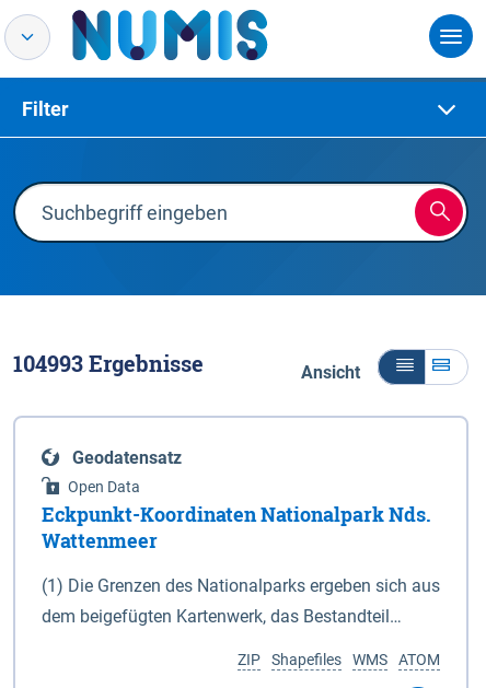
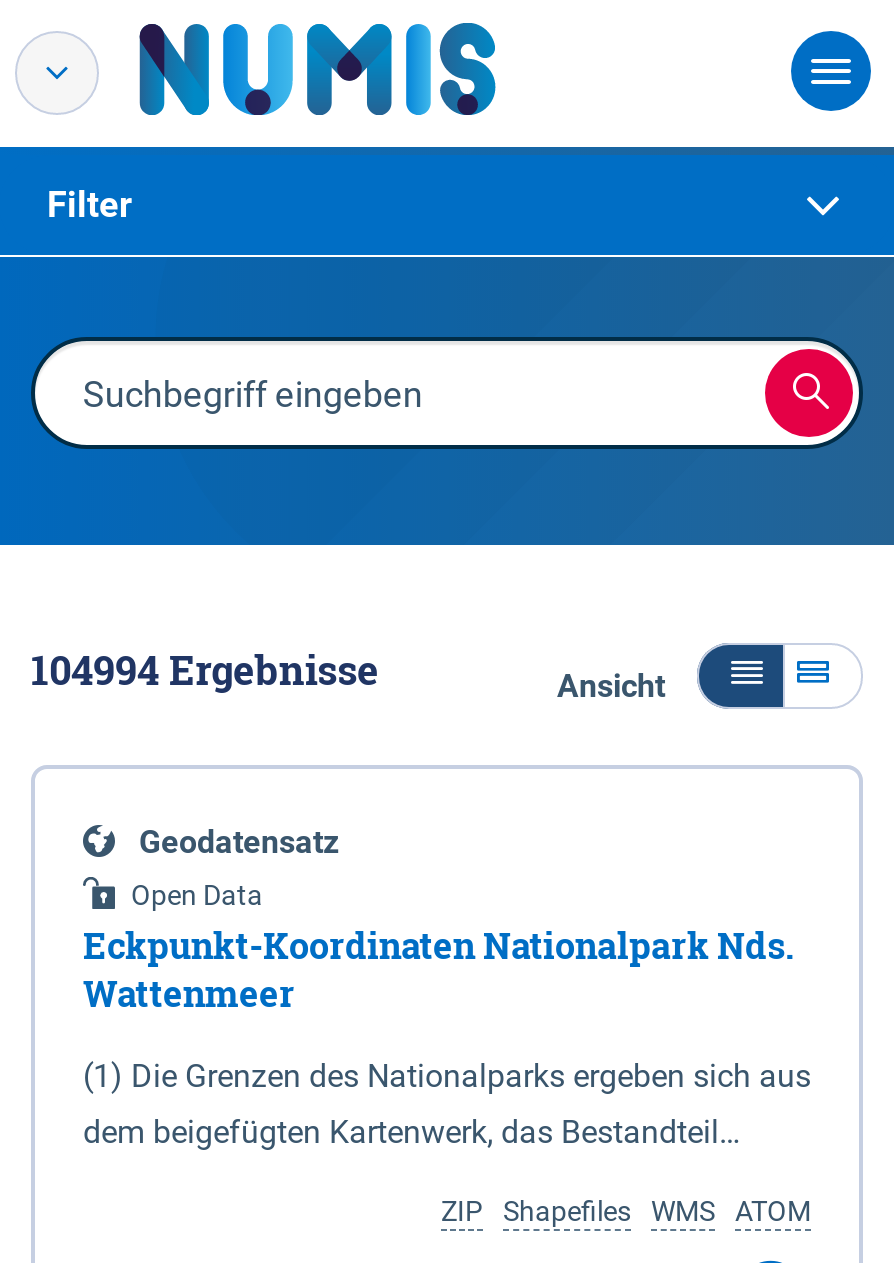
[13,349,204,377] 104993 Ergebnisse -> [31,643,379,695] 104994 Ergebnisse

